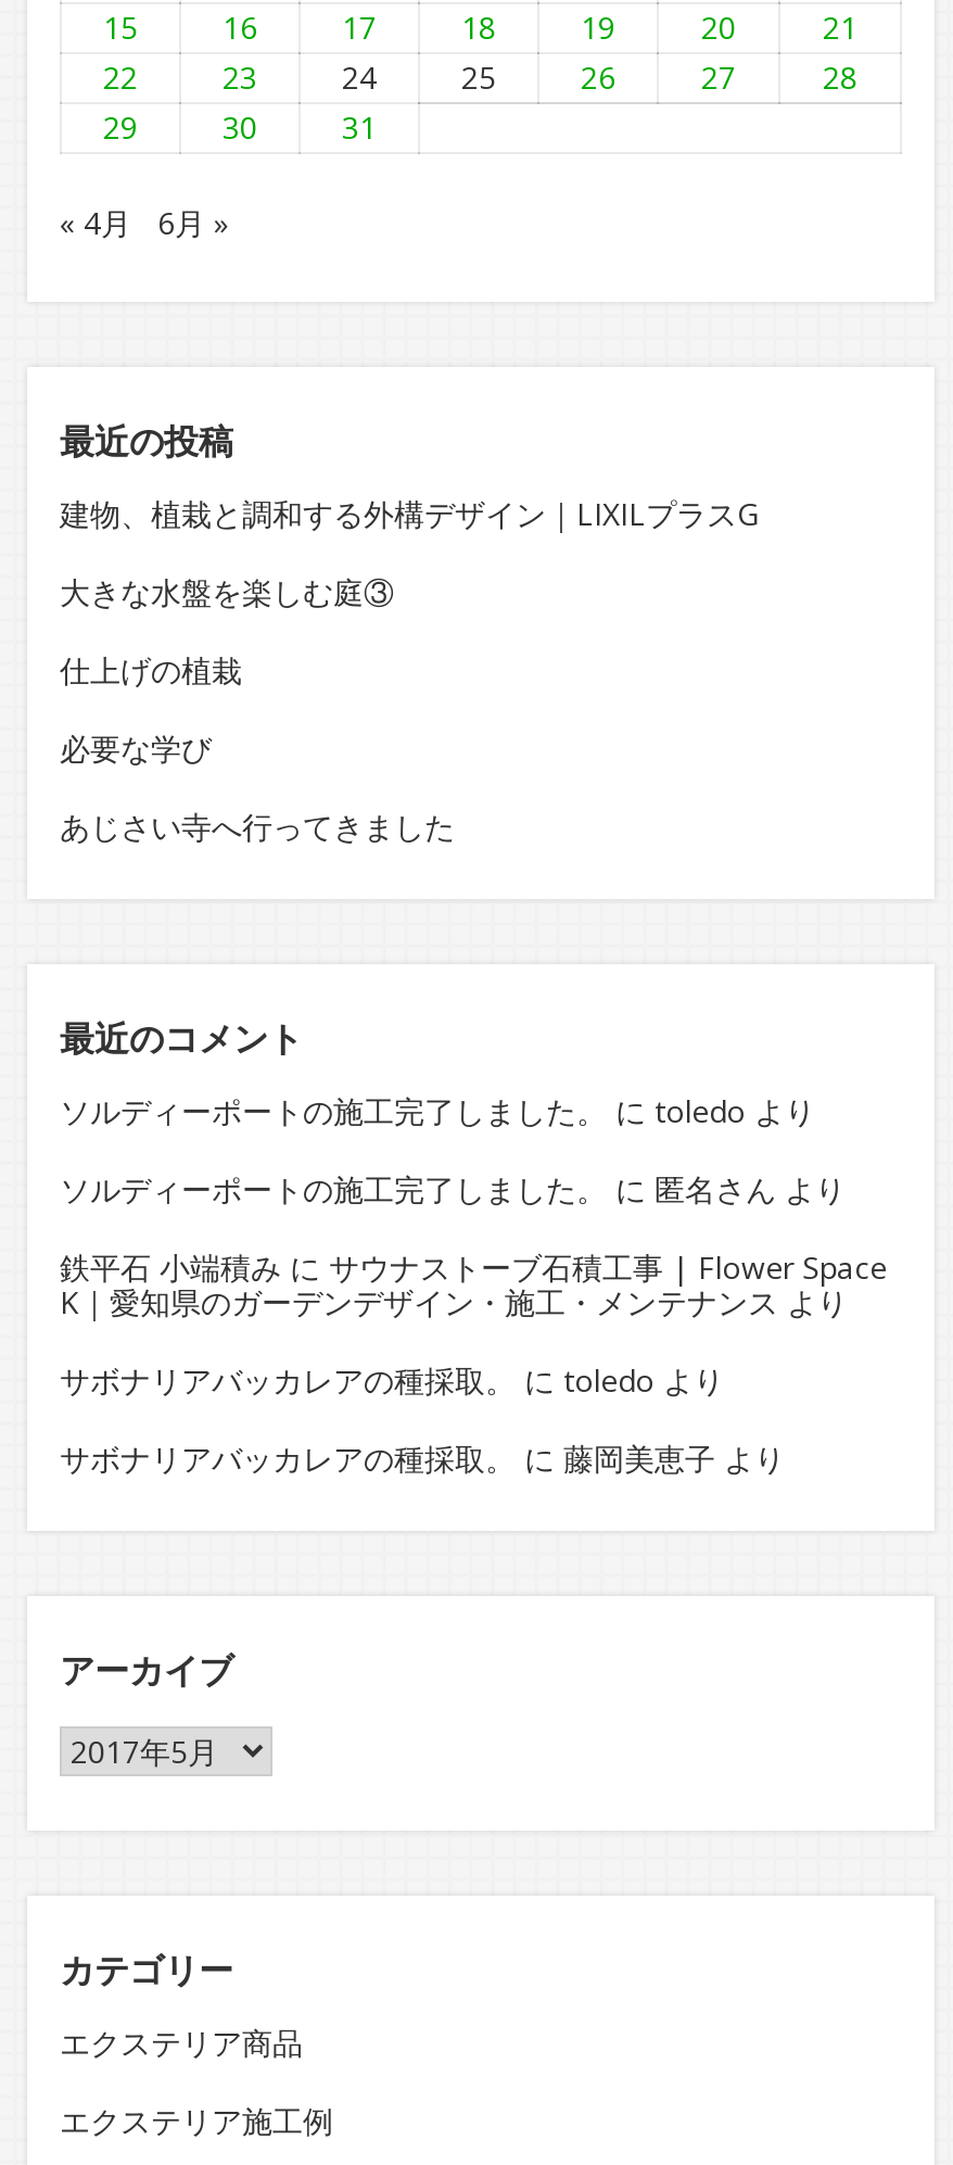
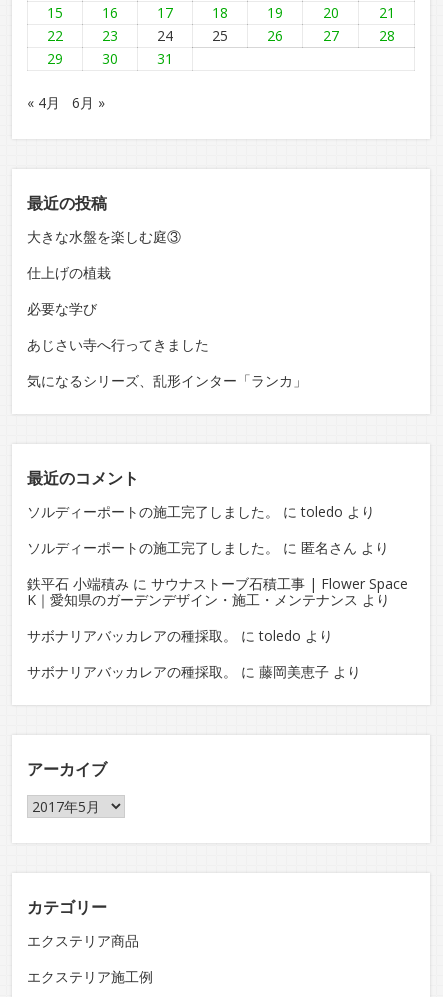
[60,492,789,534] 建物、植栽と調和する外構デザイン｜LIXILプラスG -> none
moved [60,649,455,846] -> [27,263,209,354]: 仕上げの植栽 | 必要な学び | あじさい寺へ行ってきました
none -> [27,371,307,390] 気になるシリーズ、乱形インター「ランカ」

